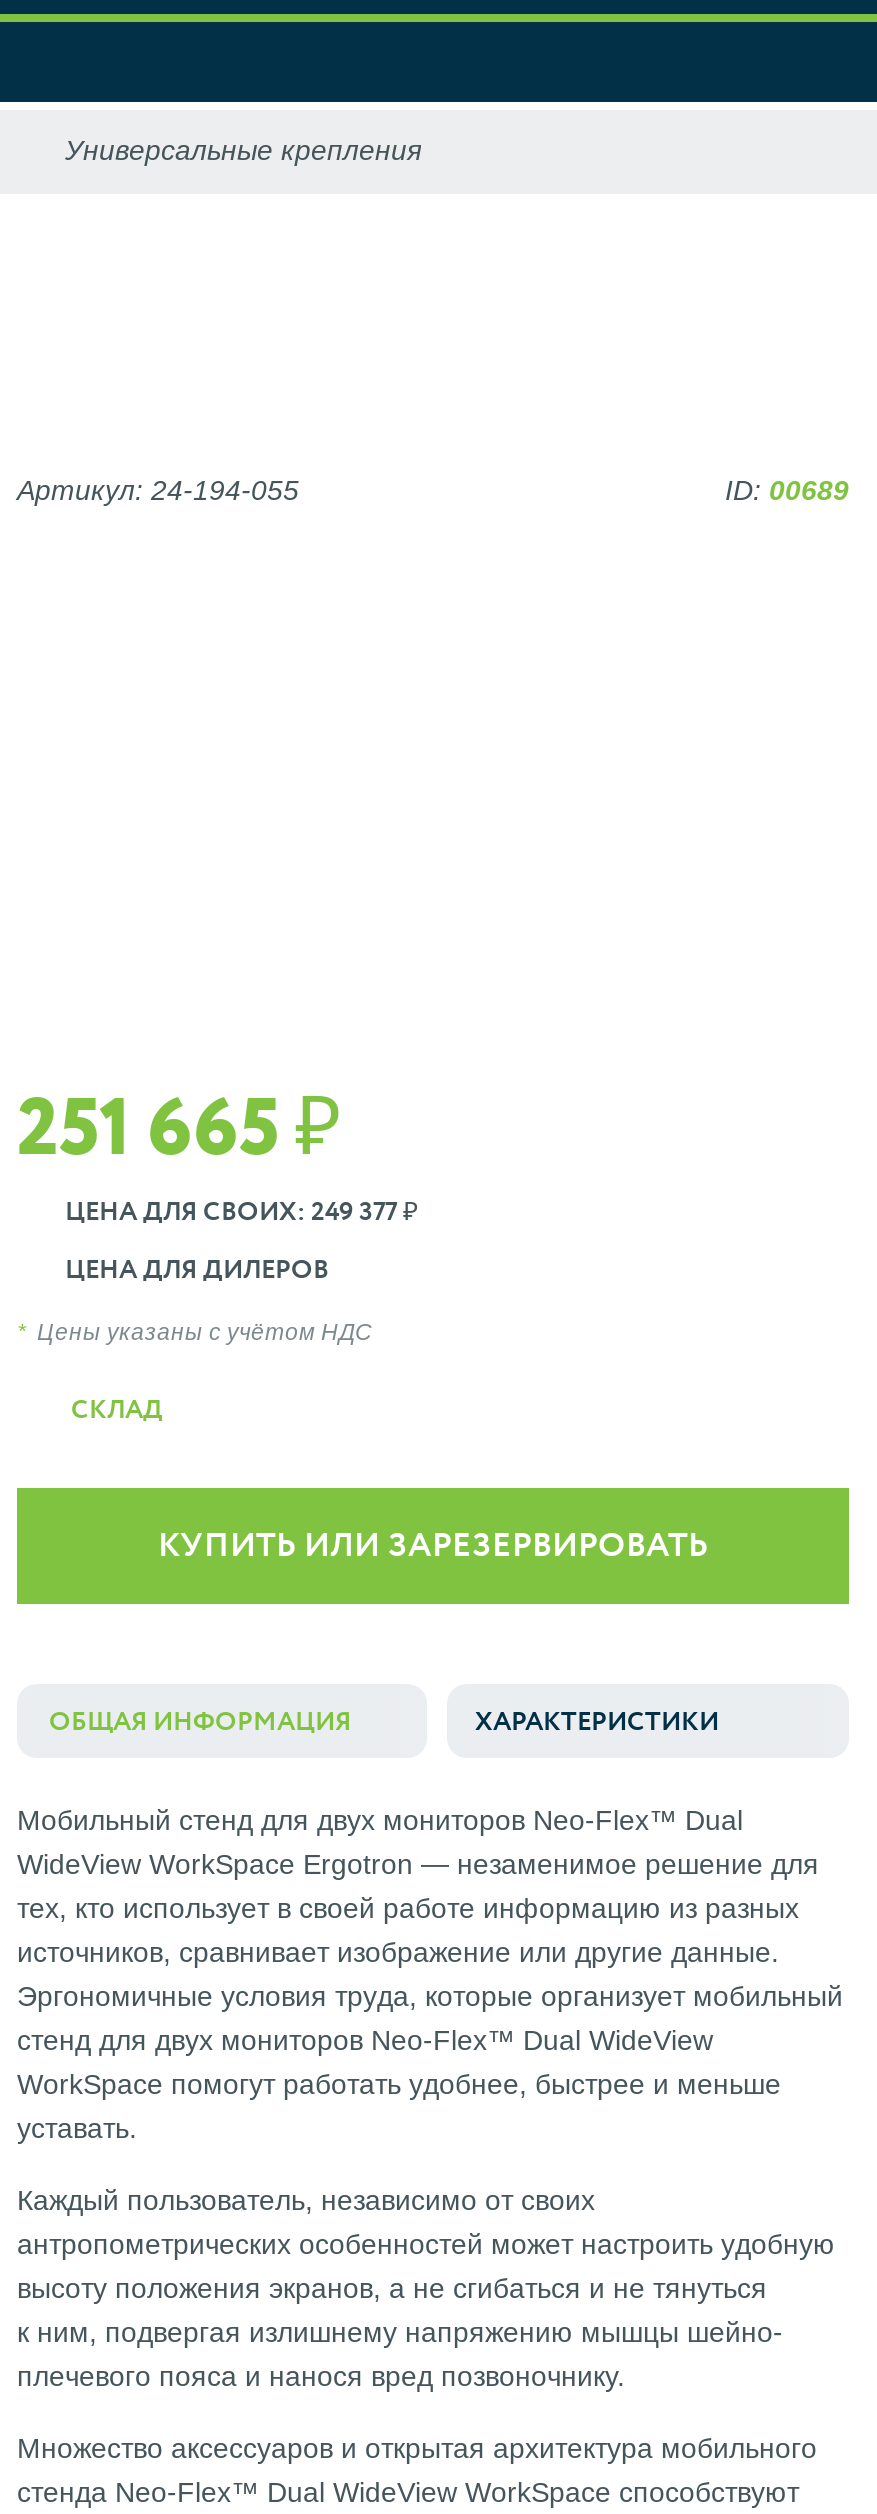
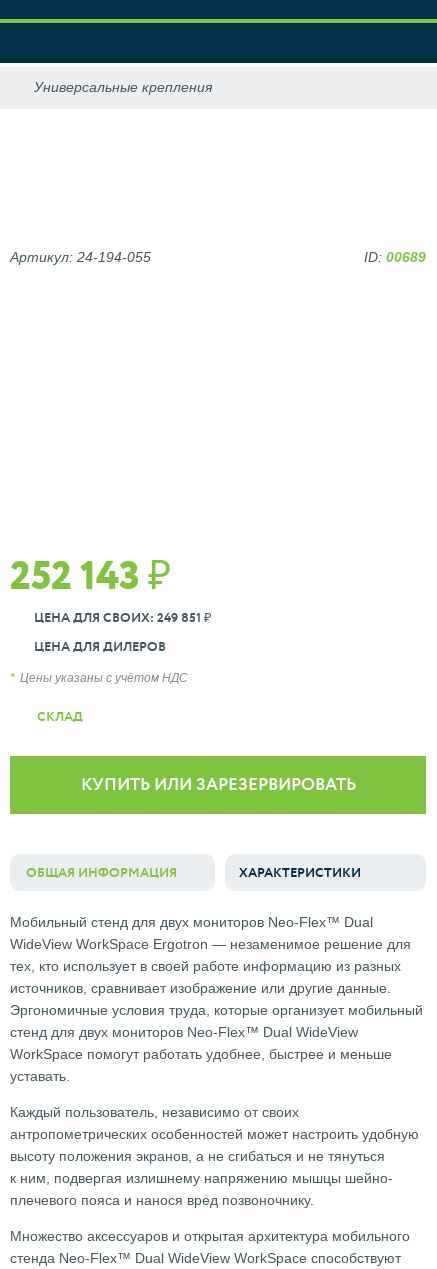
[17,1092,341,1172] 251 665 ₽ -> [10,558,171,598] 252 143 ₽
[65,1200,419,1226] ЦЕНА ДЛЯ СВОИХ: 249 377 ₽ -> [34,612,212,625] ЦЕНА ДЛЯ СВОИХ: 249 851 ₽

